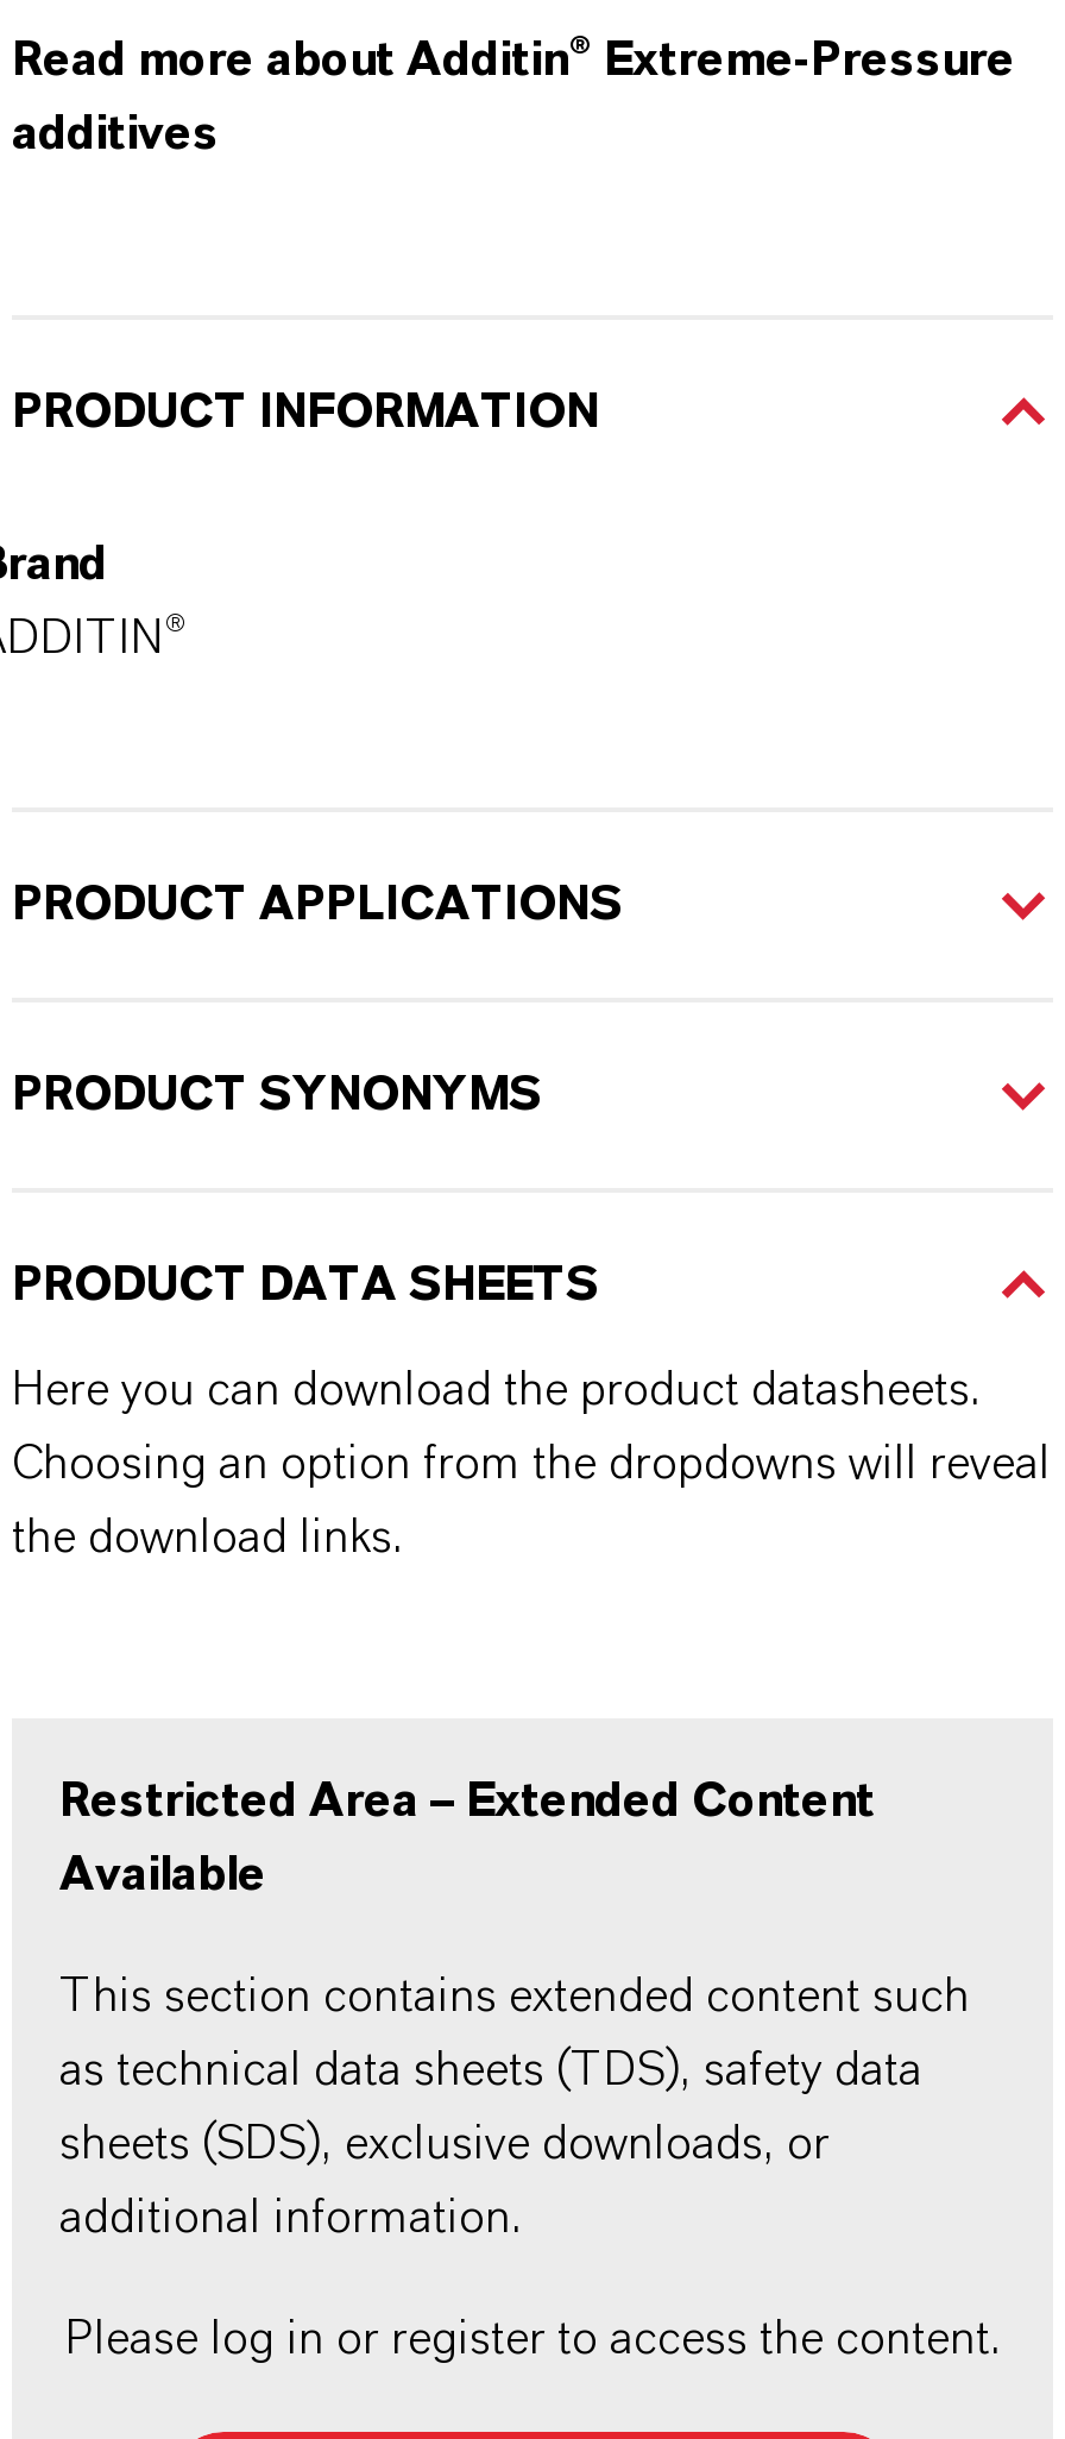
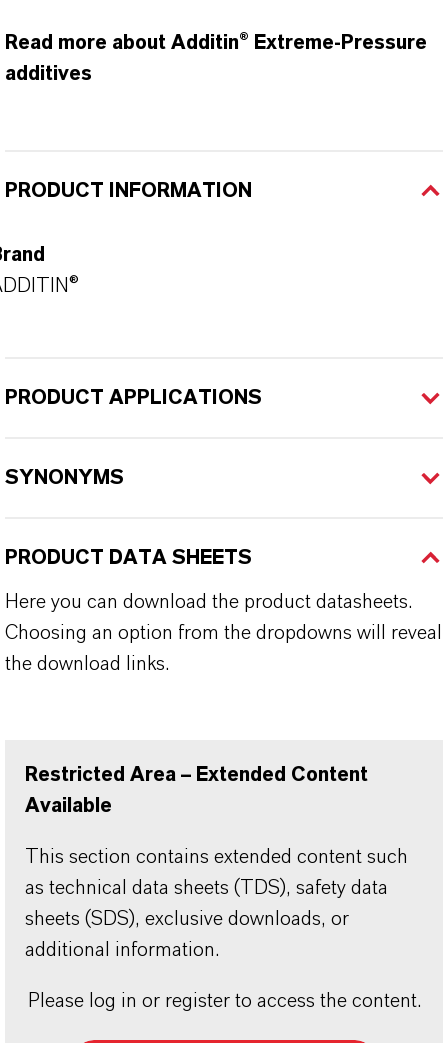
[12,1071,542,1119] PRODUCT SYNONYMS -> [5,468,124,488] SYNONYMS

